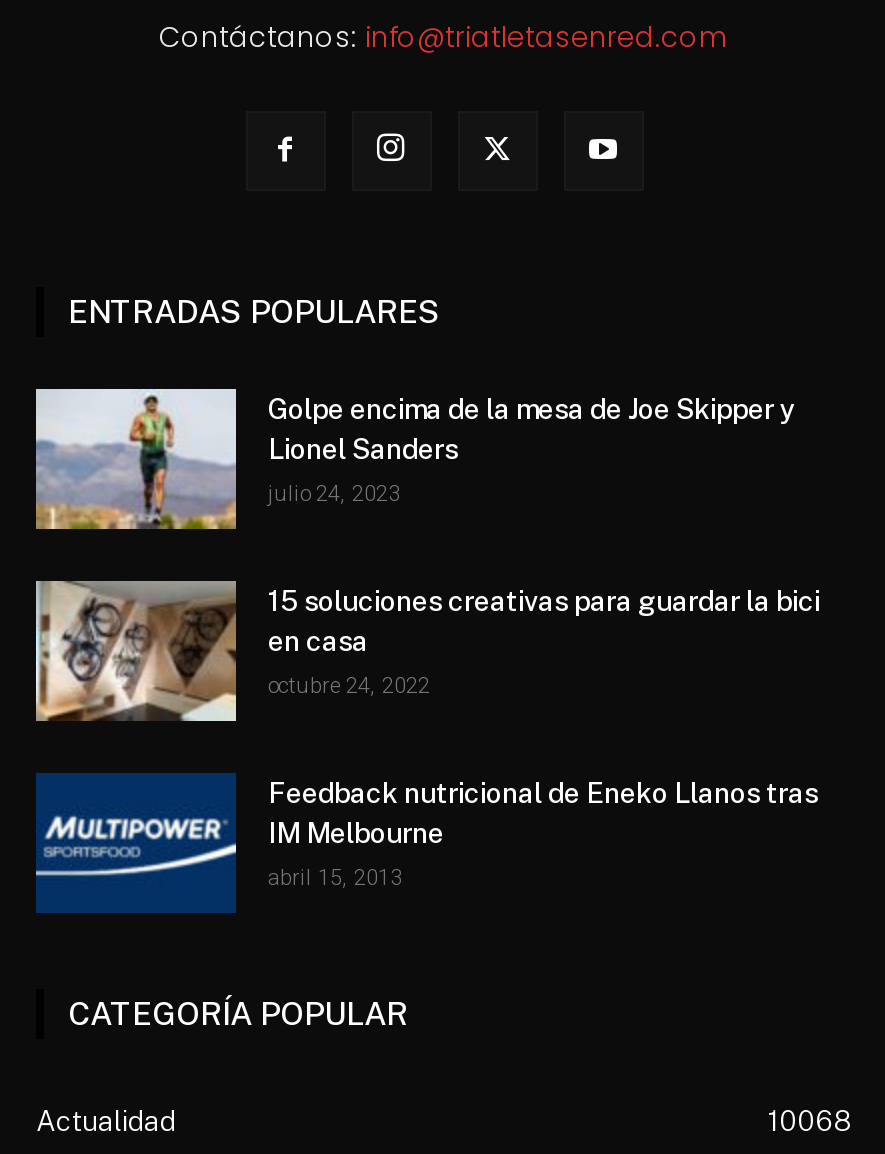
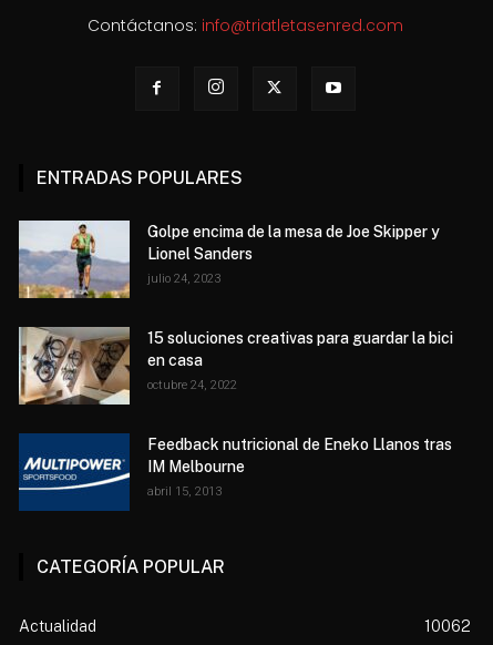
[768,1104,852,1136] 10068 -> [424,617,471,635] 10062

